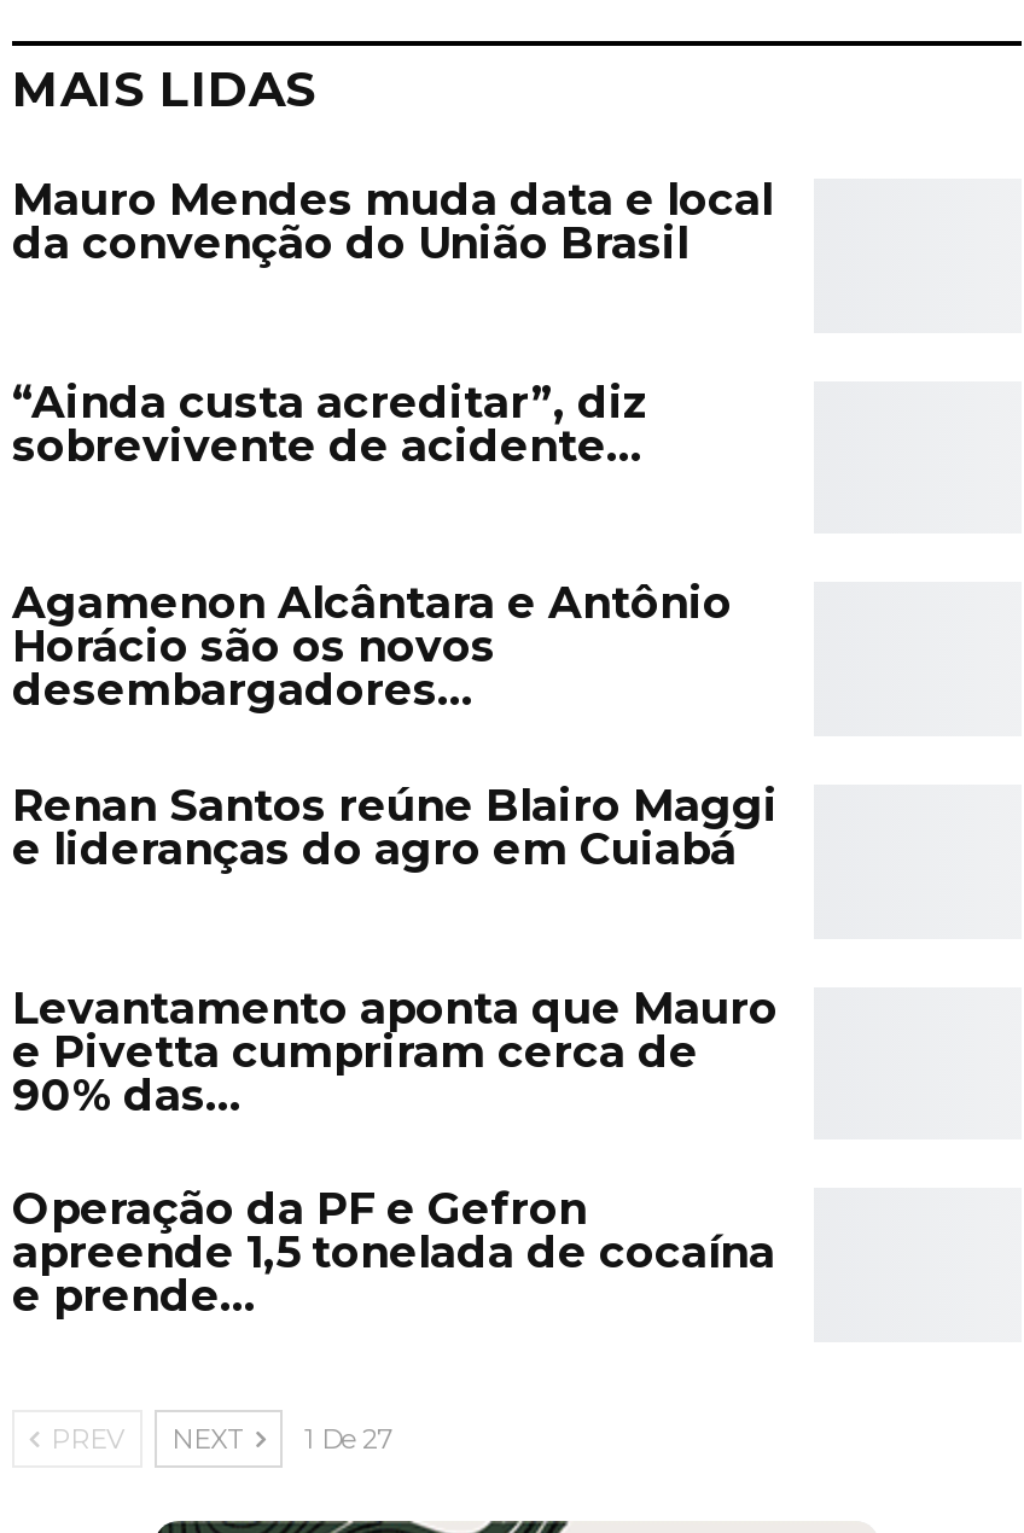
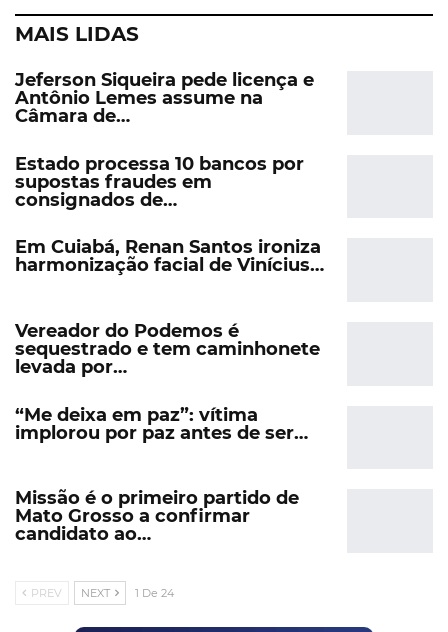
[12,174,773,270] Mauro Mendes muda data e local | da convenção do União Brasil -> [15,69,314,127] Jeferson Siqueira pede licença e | Antônio Lemes assume na | Câmara de…
[12,376,647,472] “Ainda custa acreditar”, diz | sobrevivente de acidente… -> [15,153,304,211] Estado processa 10 bancos por | supostas fraudes em | consignados de…
[12,577,732,717] Agamenon Alcântara e Antônio | Horácio são os novos | desembargadores… -> [15,236,324,276] Em Cuiabá, Renan Santos ironiza | harmonização facial de Vinícius…
[12,780,778,876] Renan Santos reúne Blairo Maggi | e lideranças do agro em Cuiabá -> [15,320,320,378] Vereador do Podemos é | sequestrado e tem caminhonete | levada por…
[12,981,778,1121] Levantamento aponta que Mauro | e Pivetta cumpriram cerca de | 90% das… -> [15,403,308,443] “Me deixa em paz”: vítima | implorou por paz antes de ser…
[12,1183,775,1323] Operação da PF e Gefron | apreende 1,5 tonelada de cocaína | e prende… -> [15,487,299,545] Missão é o primeiro partido de | Mato Grosso a confirmar | candidato ao…
[43,1421,391,1455] PREV NEXT 1 De 27 -> [28,586,174,600] PREV NEXT 1 De 24

